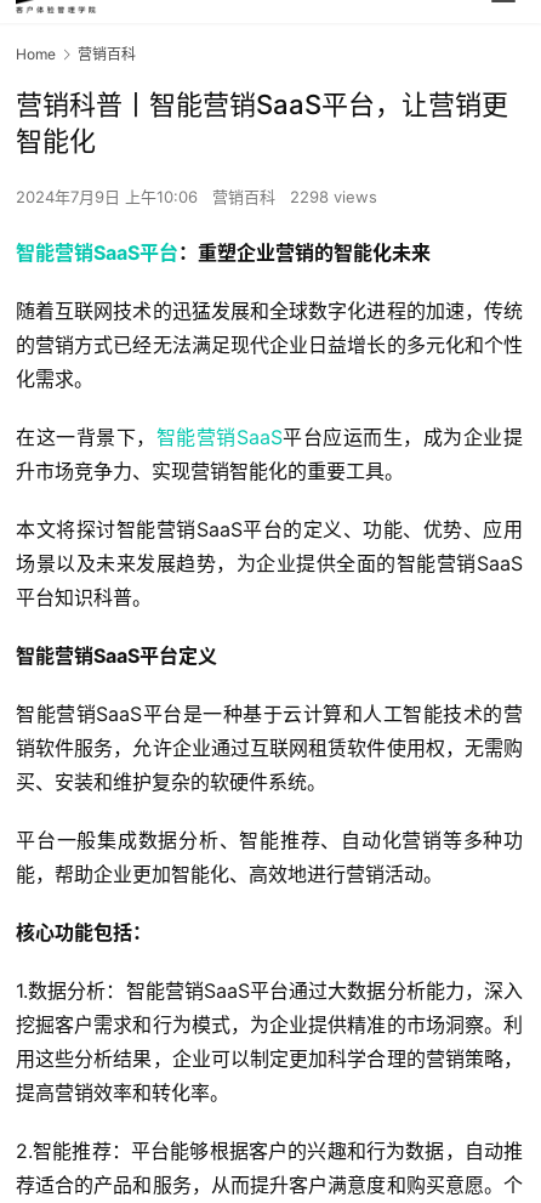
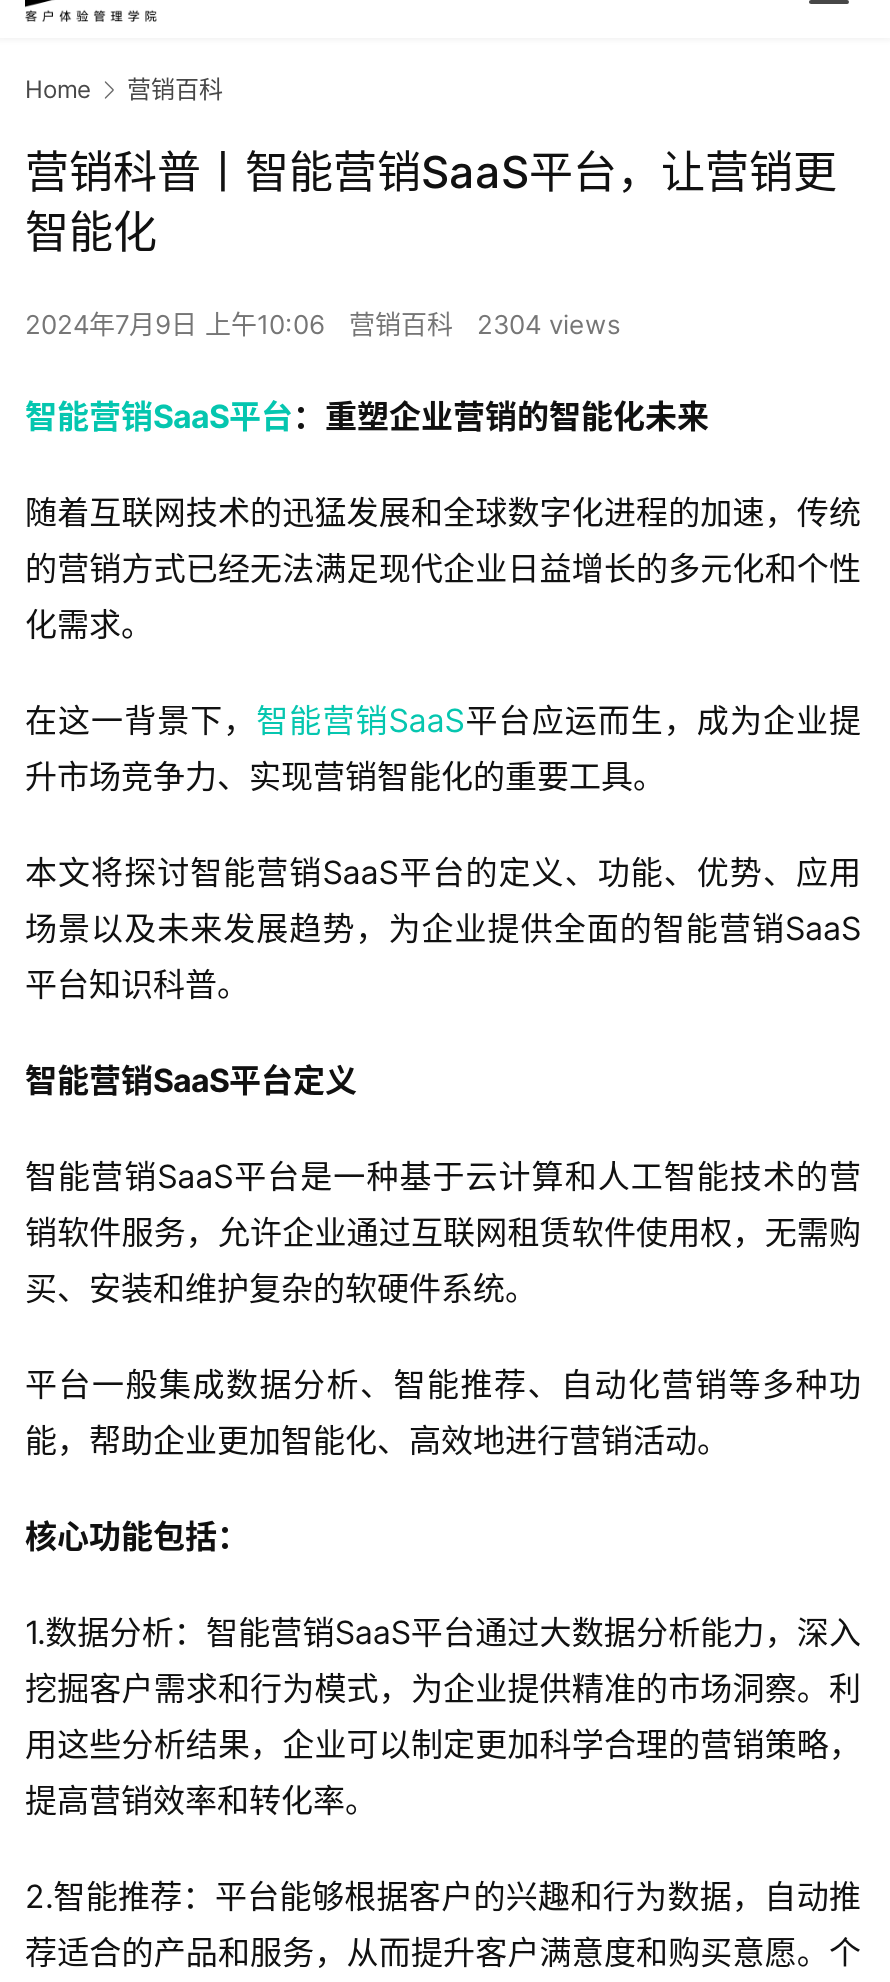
[16,187,377,207] 2024年7月9日 上午10:06 营销百科 2298 views -> [25,308,621,340] 2024年7月9日 上午10:06 营销百科 2304 views

